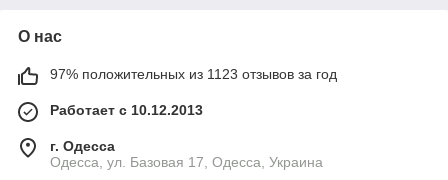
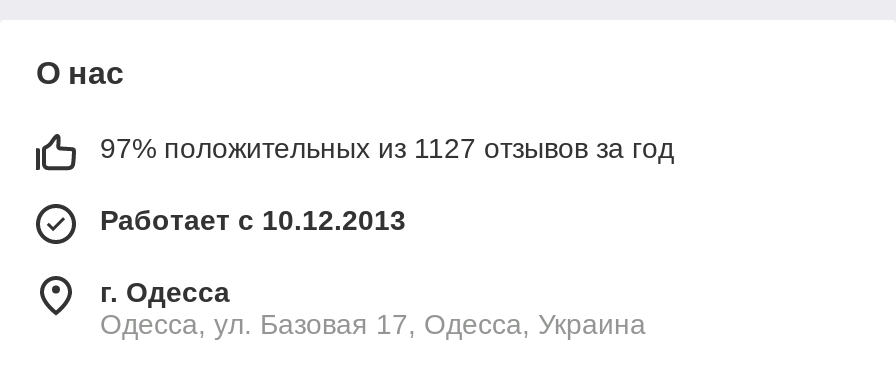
[50,66,337,82] 97% положительных из 1123 отзывов за год -> [100,132,674,164] 97% положительных из 1127 отзывов за год

